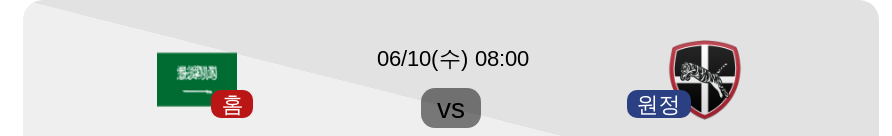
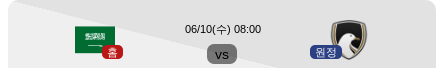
[669,40,741,118] [image] -> [331,20,367,60] [image]

